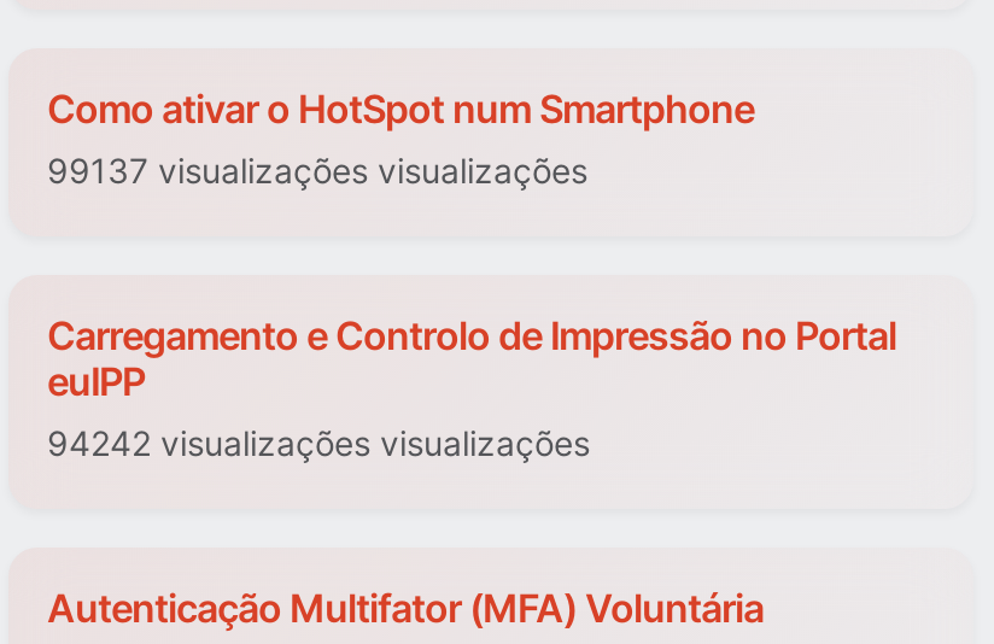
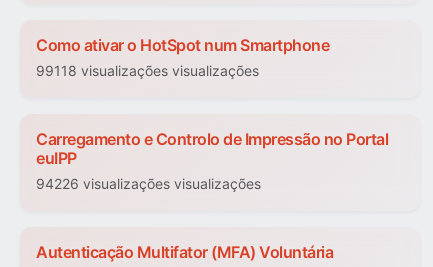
[47,151,587,192] 99137 visualizações visualizações -> [36,62,259,79] 99118 visualizações visualizações
[47,423,590,464] 94242 visualizações visualizações -> [36,175,261,192] 94226 visualizações visualizações

